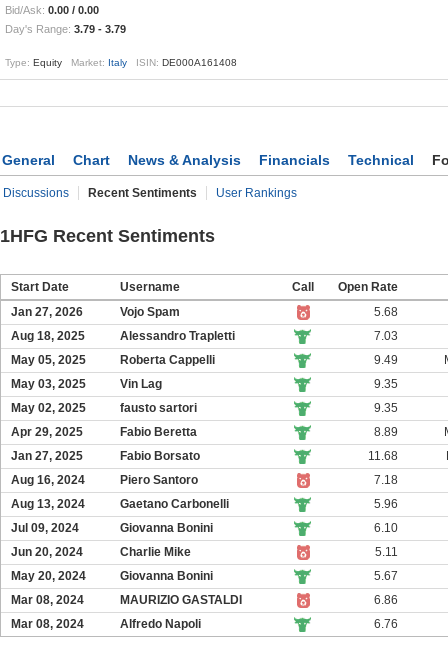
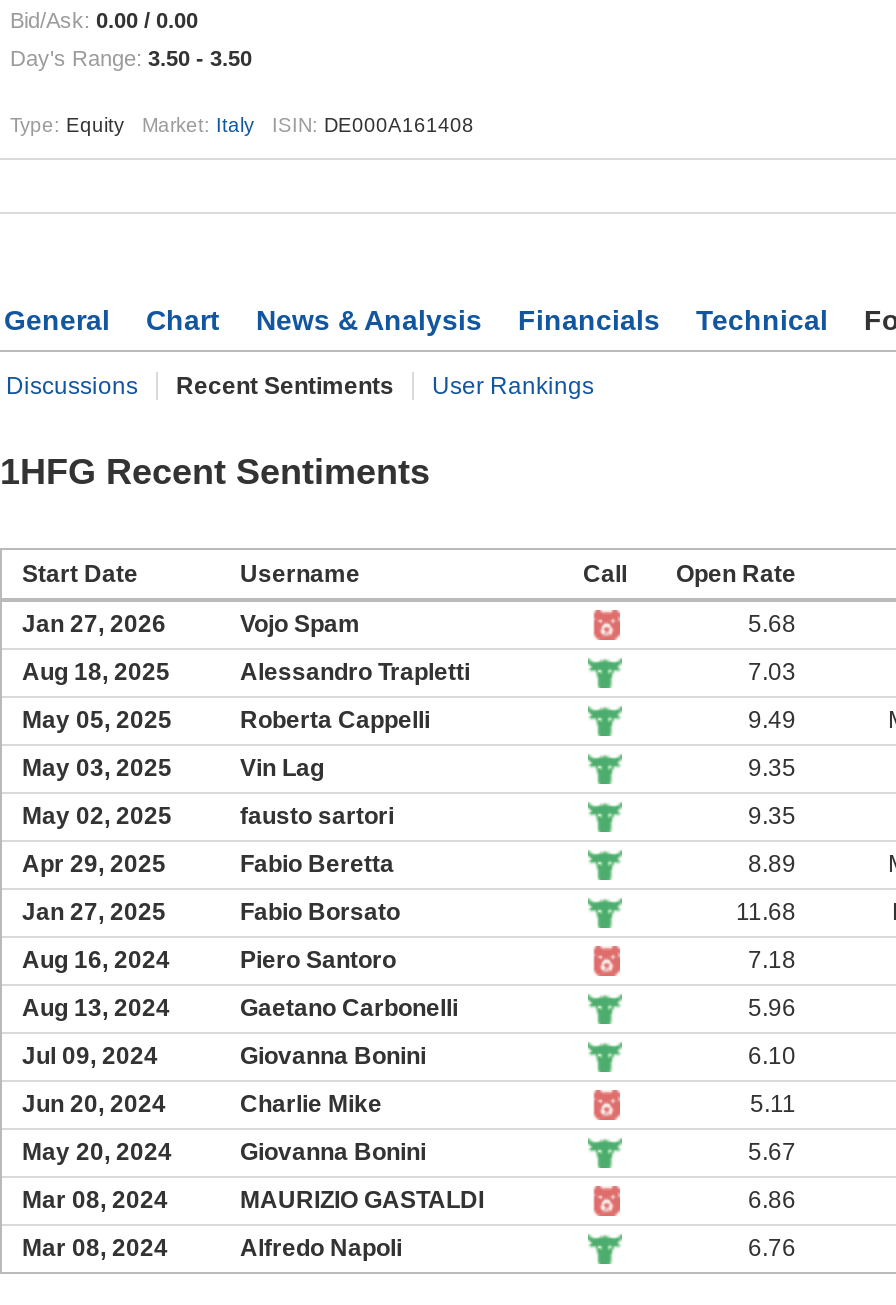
[5,23,126,35] Day's Range: 3.79 - 3.79 -> [10,46,252,70] Day's Range: 3.50 - 3.50

